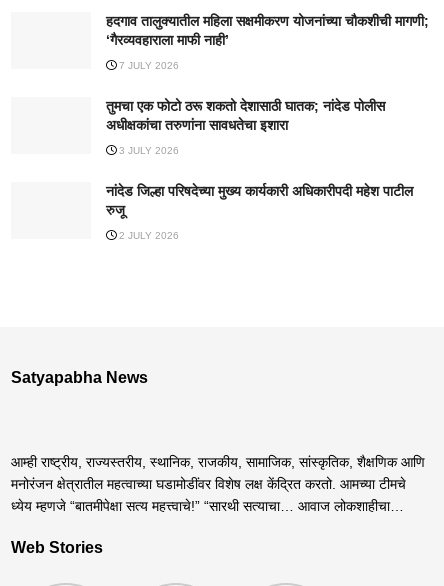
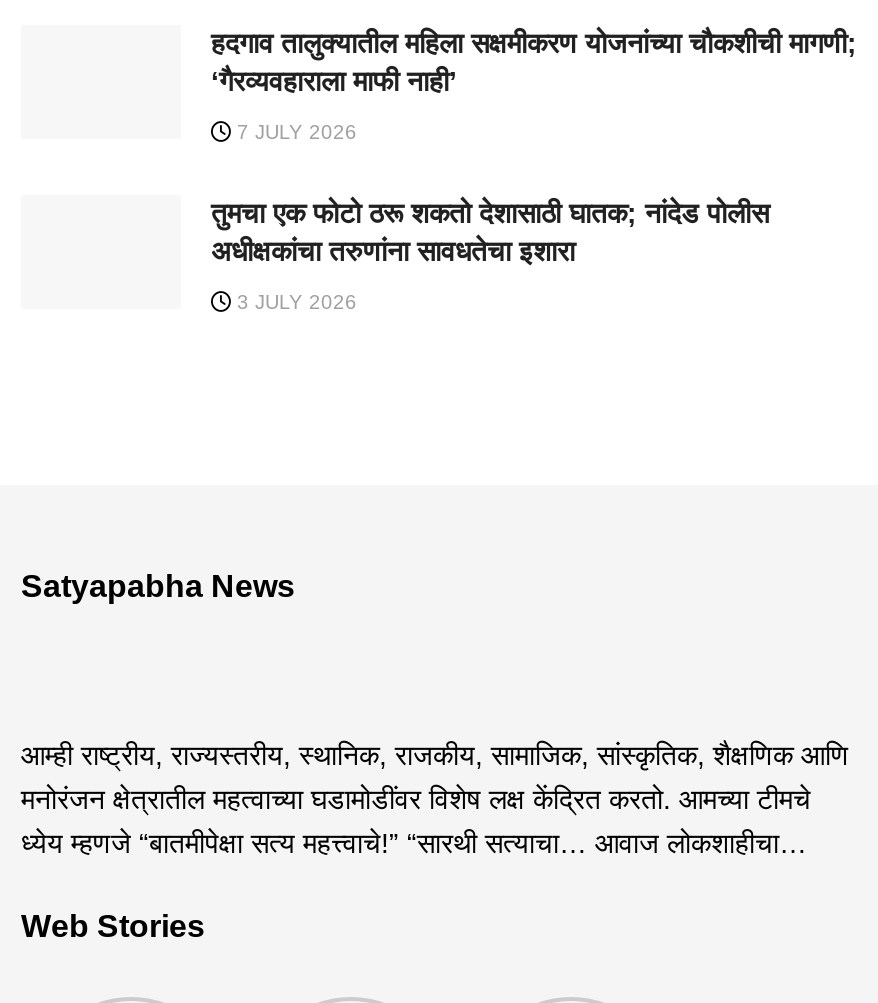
[106,183,413,241] नांदेड जिल्हा परिषदेच्या मुख्य कार्यकारी अधिकारीपदी महेश पाटील | रुजू | 2 JULY 2026 -> none

